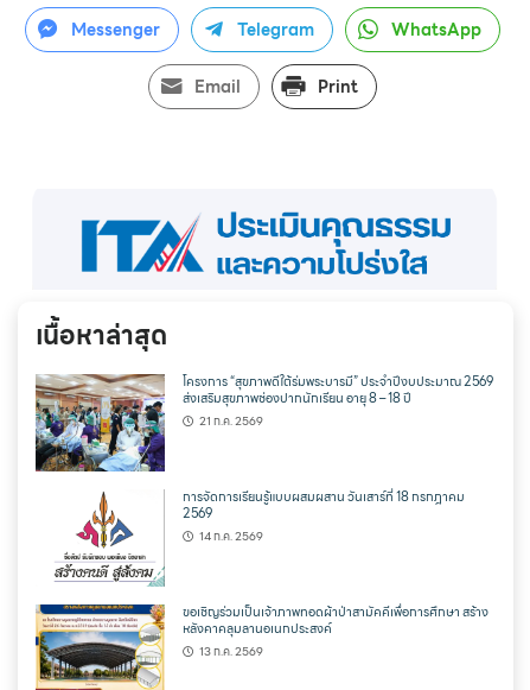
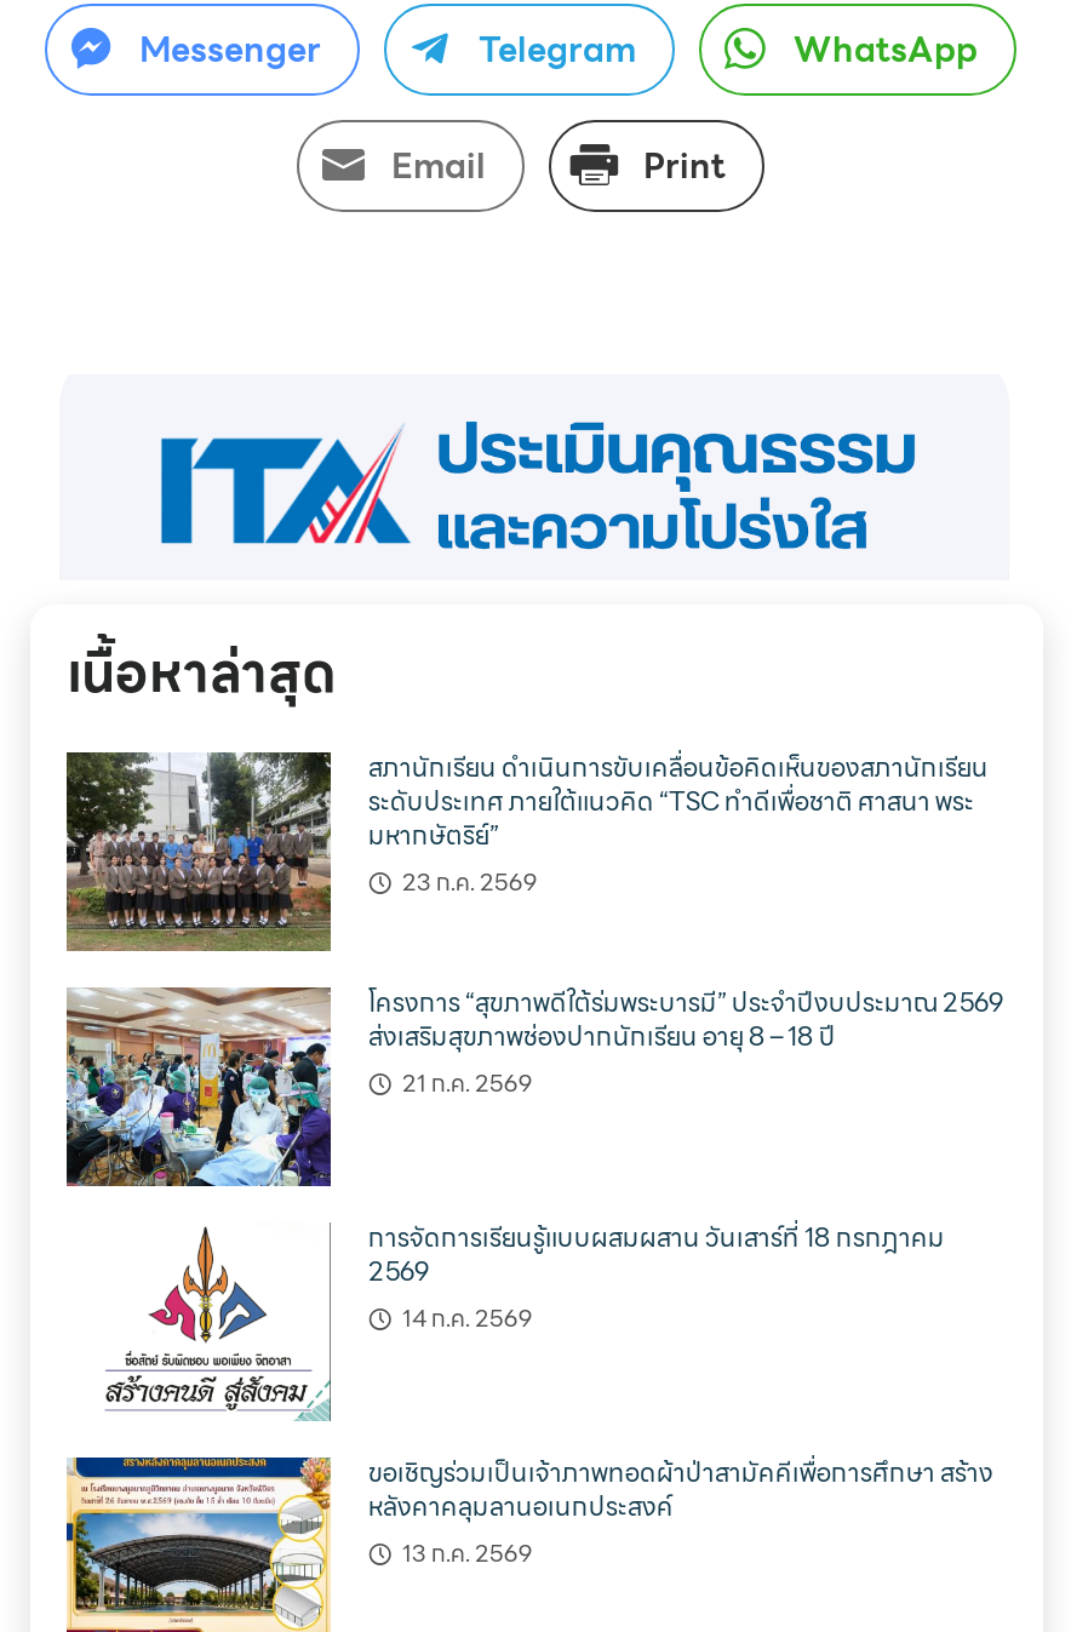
none -> [64,748,988,954] [image] | สภานักเรียน ดำเนินการขับเคลื่อนข้อคิดเห็นของสภานักเรียน | ระดับประเทศ ภายใต้แนวคิด “TSC ทำดีเพื่อชาติ ศาสนา พระ | มหากษัตริย์” | 23 ก.ค. 2569

